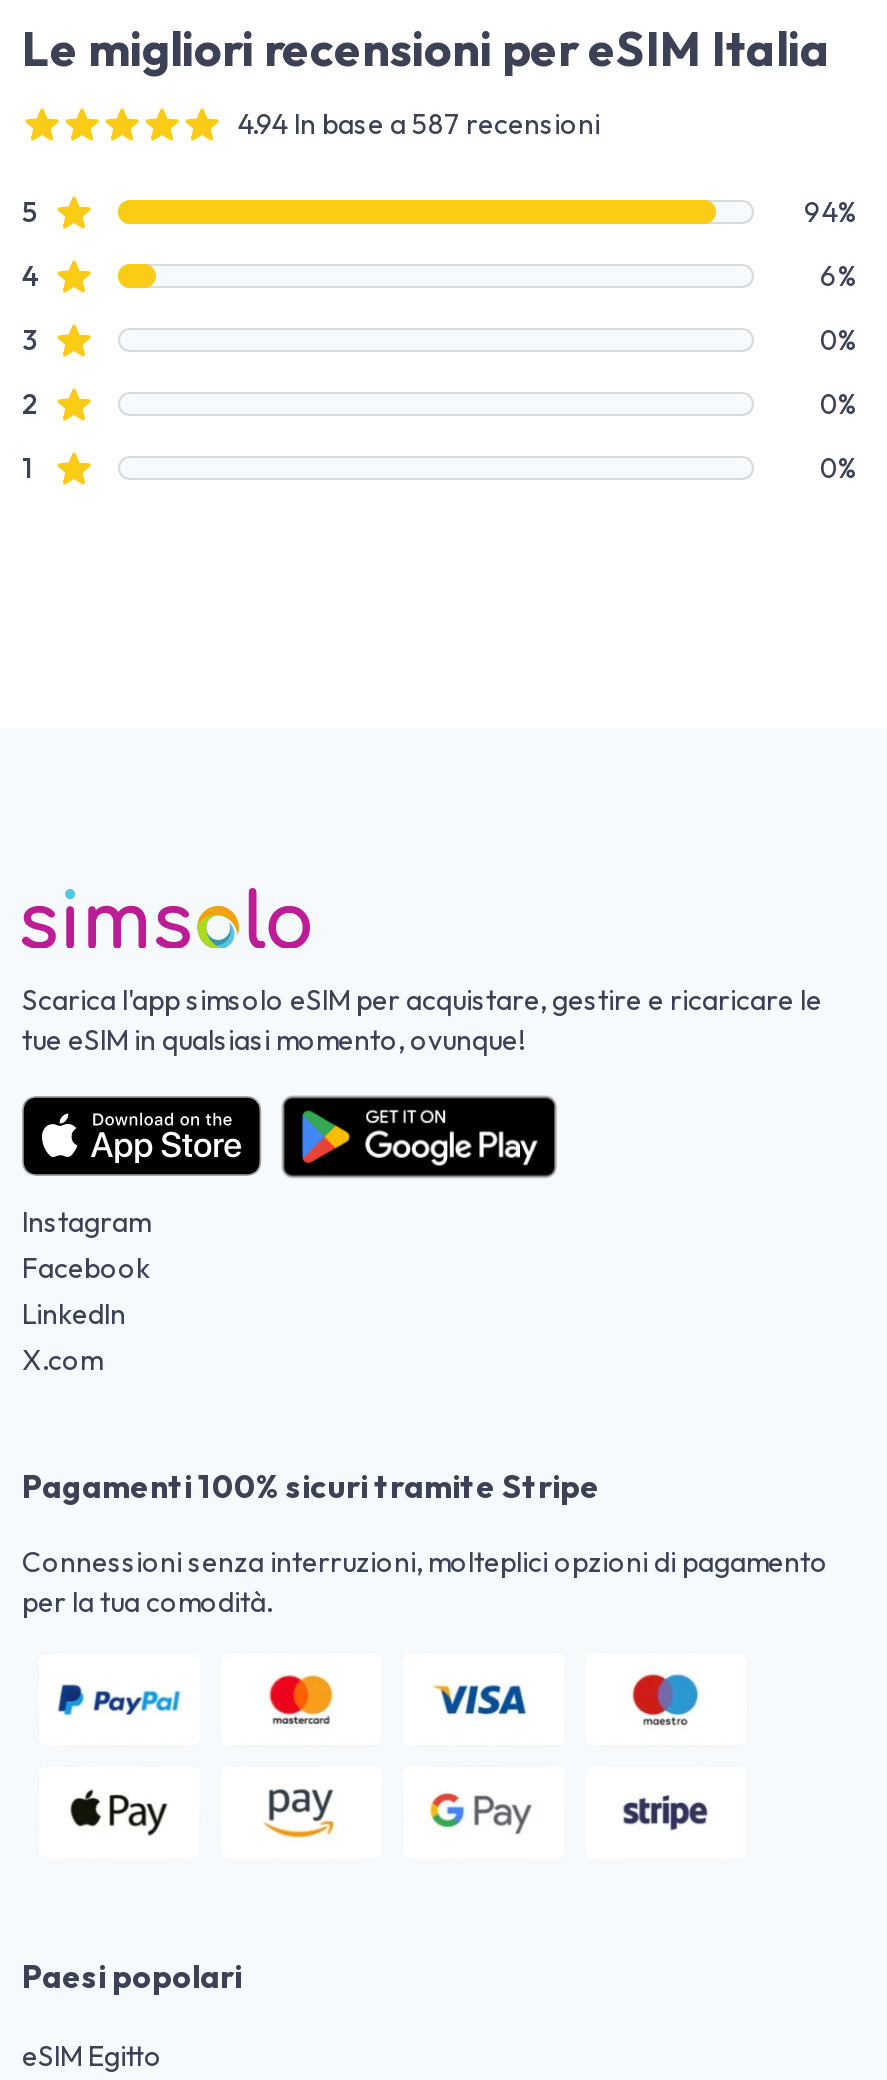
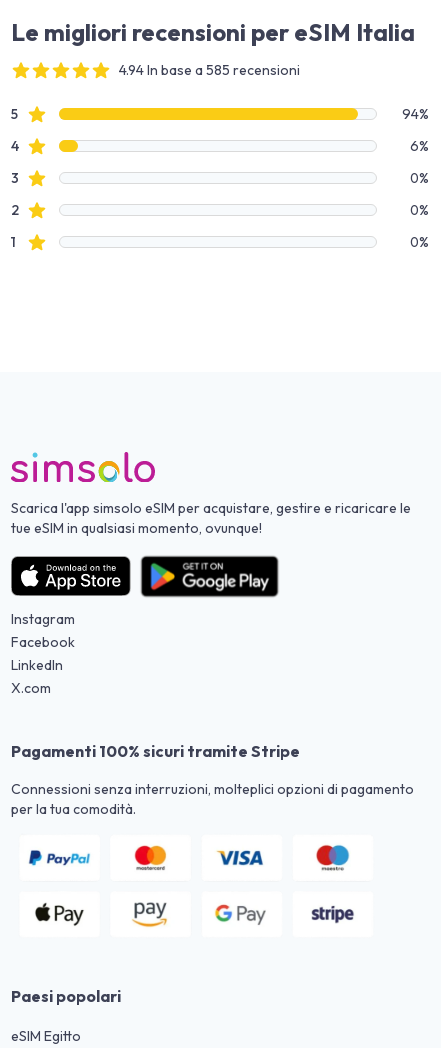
[238,106,600,142] 4.94 In base a 587 recensioni -> [119,61,300,79] 4.94 In base a 585 recensioni

